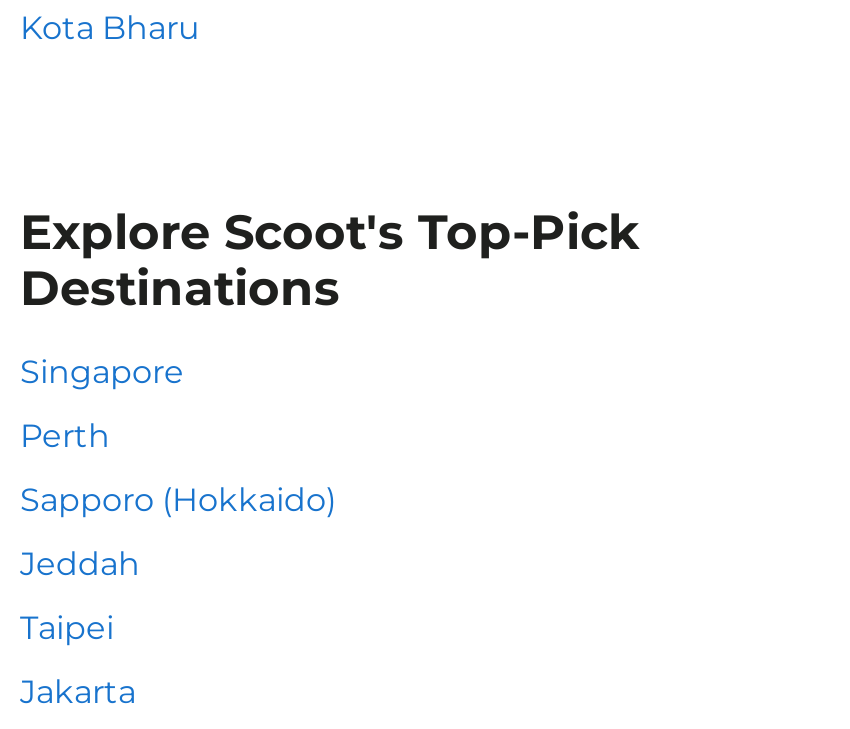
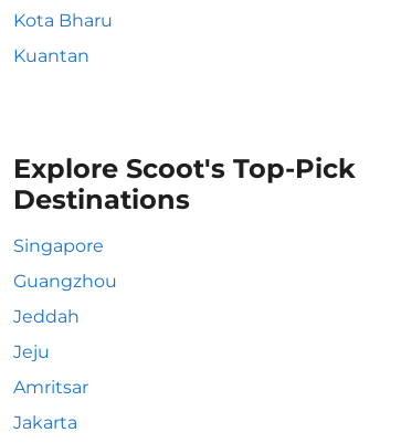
none -> [13,45,89,66] Kuantan
[20,417,336,519] Perth | Sapporo (Hokkaido) -> [13,271,117,292] Guangzhou
[20,609,114,647] Taipei -> [13,341,88,398] Jeju | Amritsar

